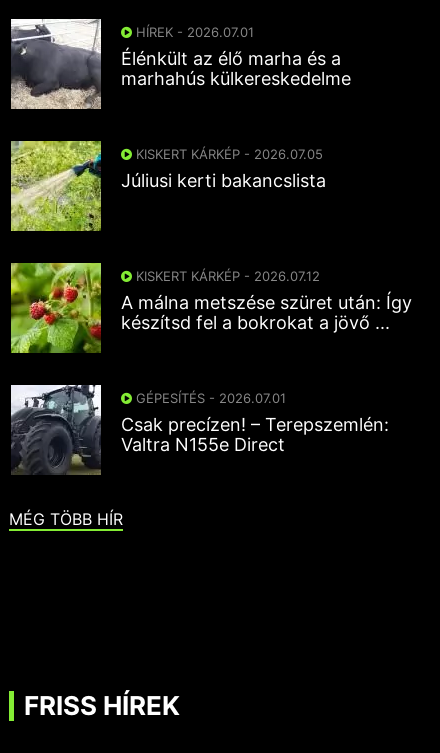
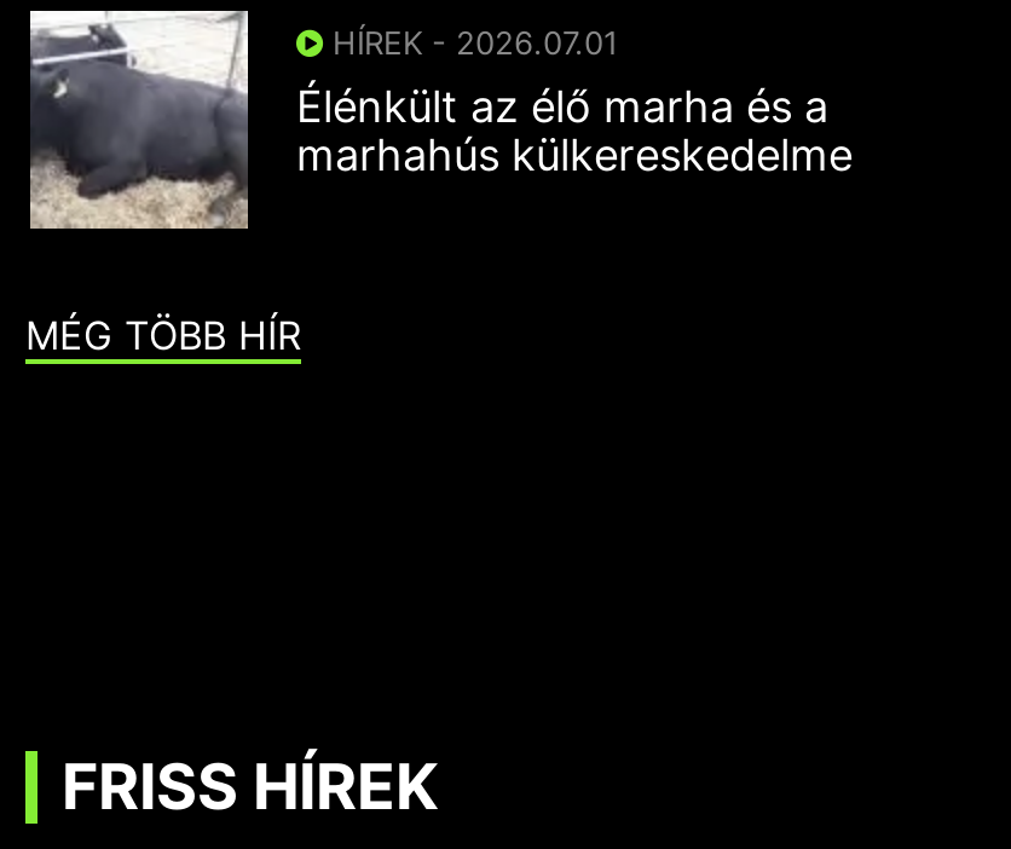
[10,140,326,232] [image] | KISKERT KÁRKÉP - 2026.07.05 | Júliusi kerti bakancslista -> none
[10,262,412,354] [image] | KISKERT KÁRKÉP - 2026.07.12 | A málna metszése szüret után: Így | készítsd fel a bokrokat a jövő ... -> none
[11,384,389,475] [image] | GÉPESÍTÉS - 2026.07.01 | Csak precízen! – Terepszemlén: | Valtra N155e Direct -> none

